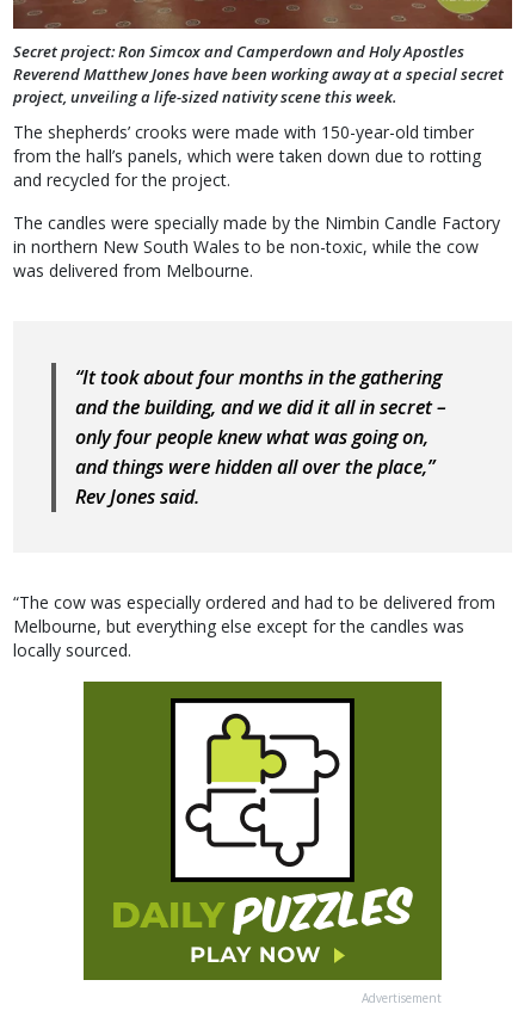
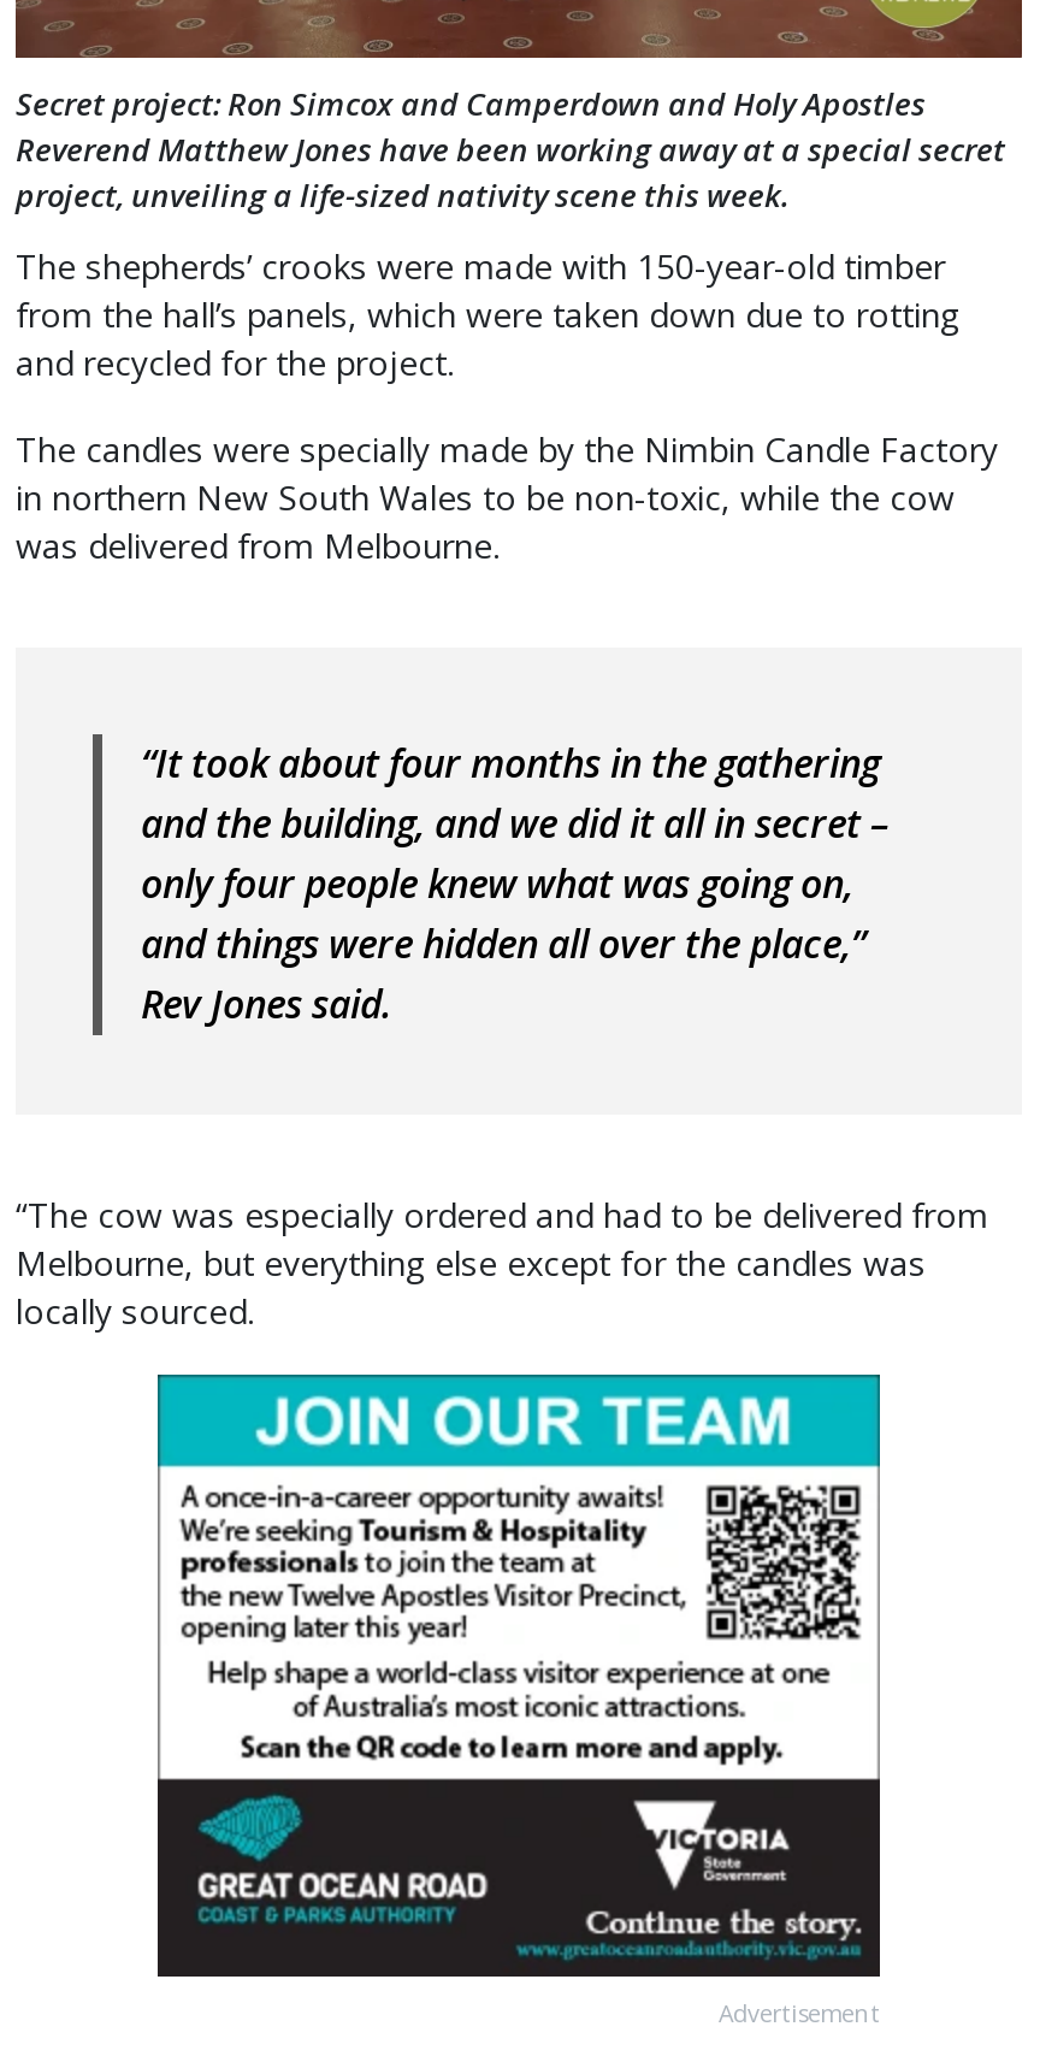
[82,680,443,980] [image] -> [155,1372,882,1977] [image]

